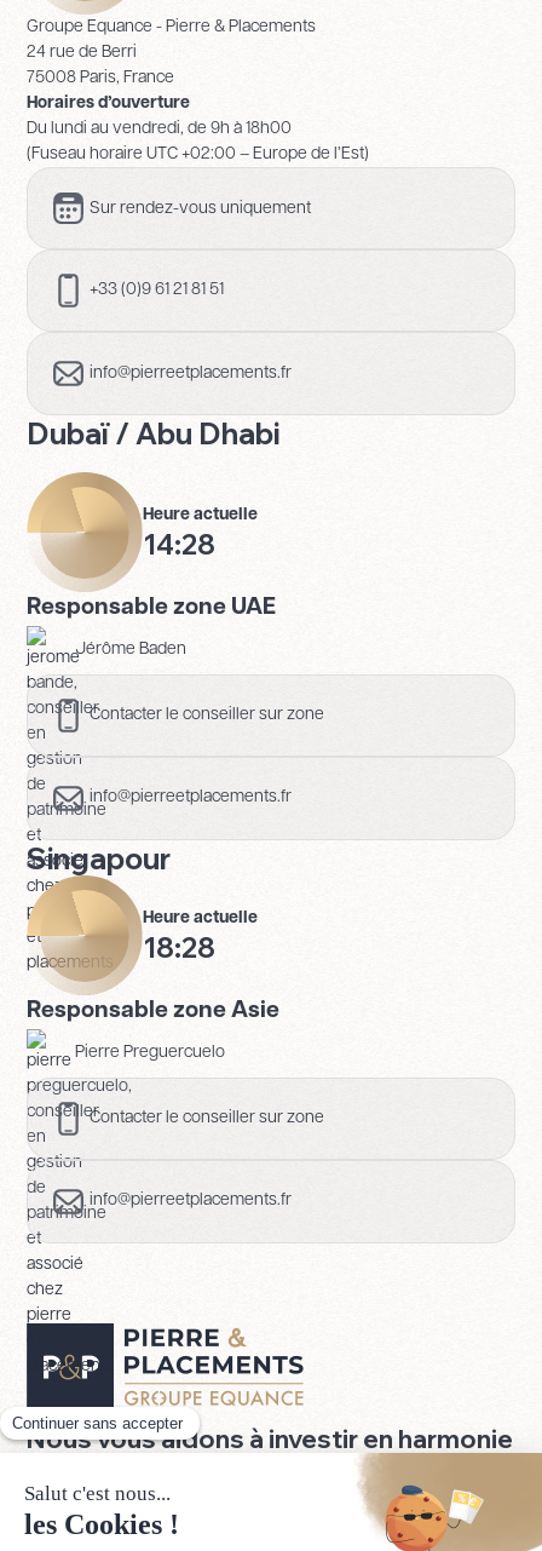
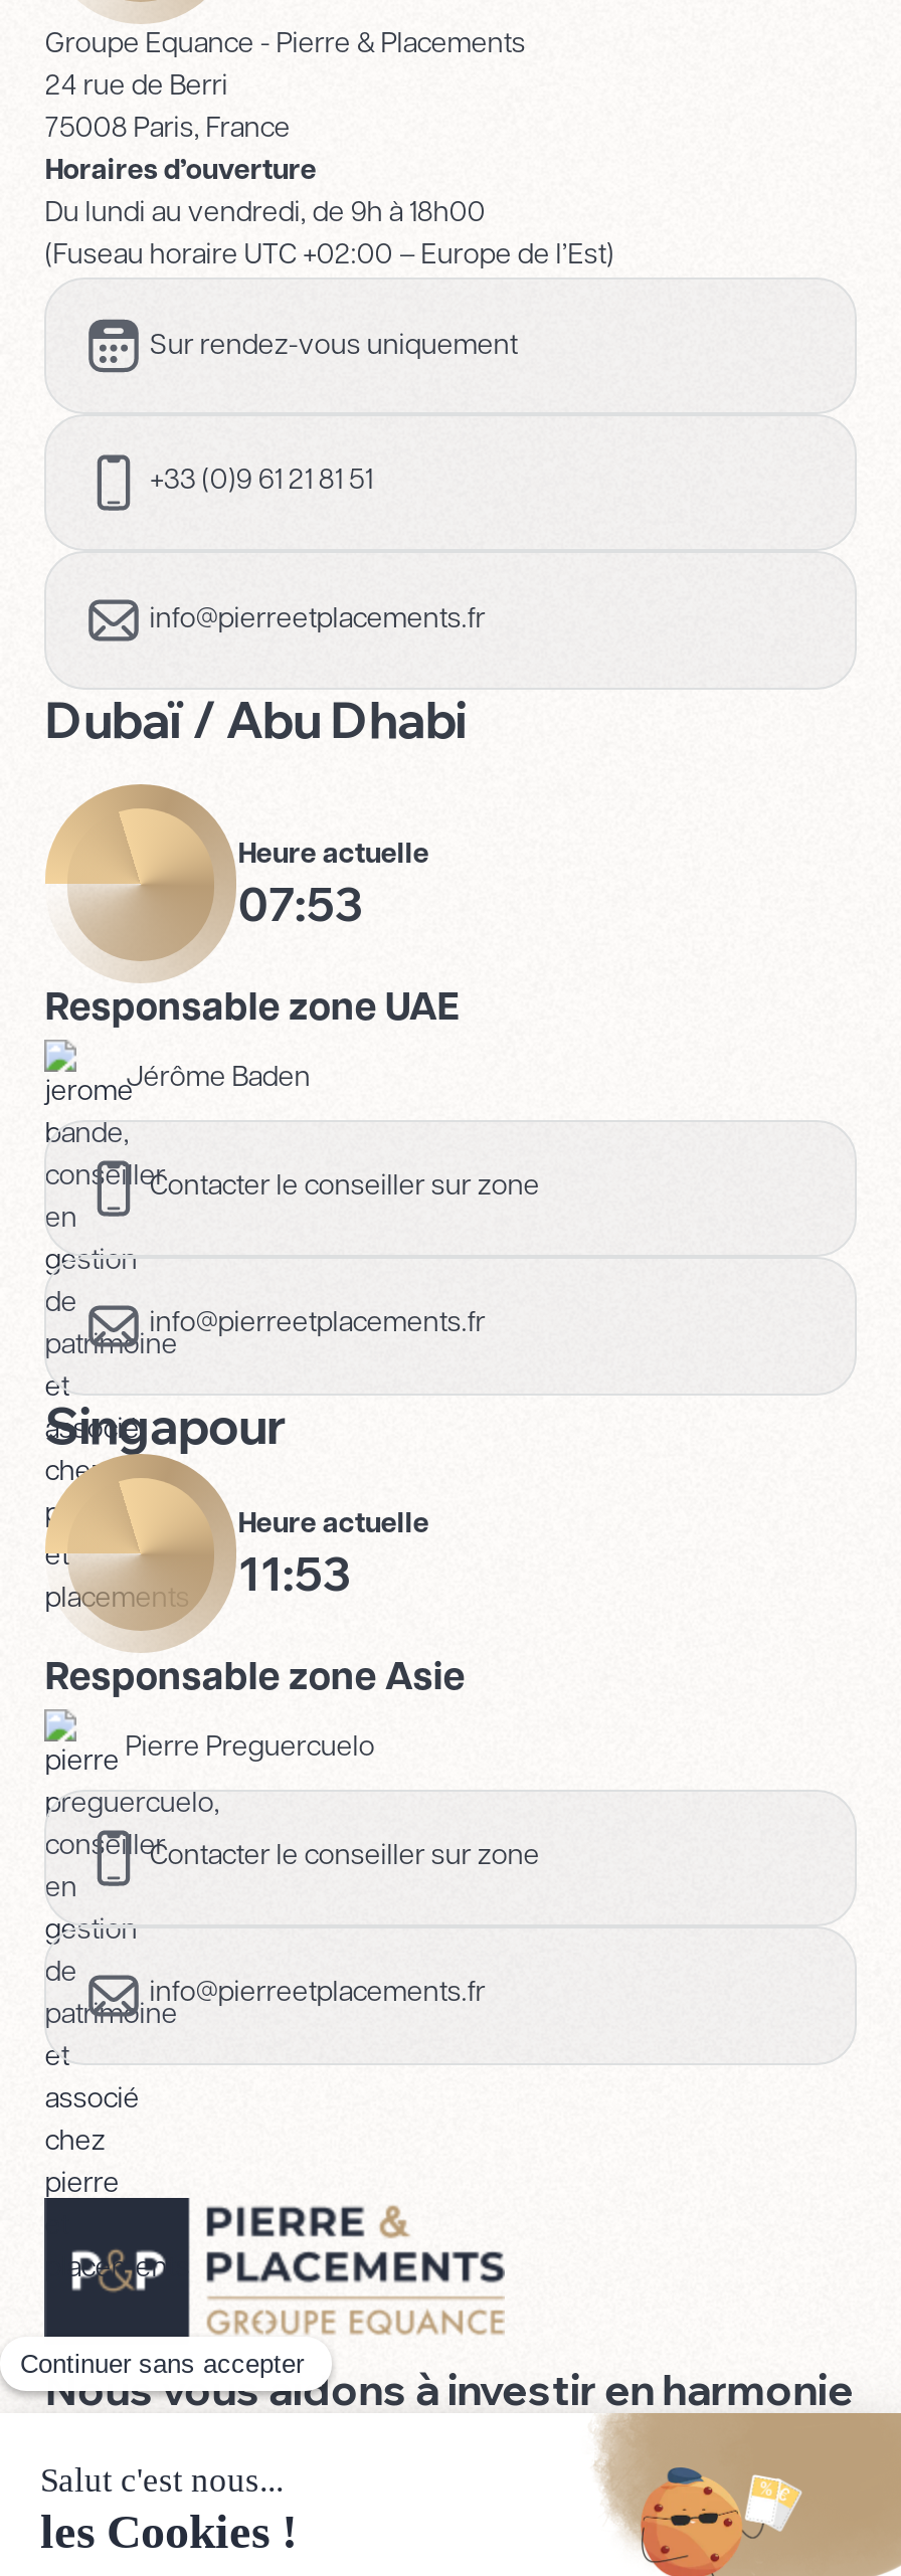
[143,527,216,562] 14:28 -> [238,875,365,933] 07:53
[143,930,216,965] 18:28 -> [238,1544,353,1603] 11:53

